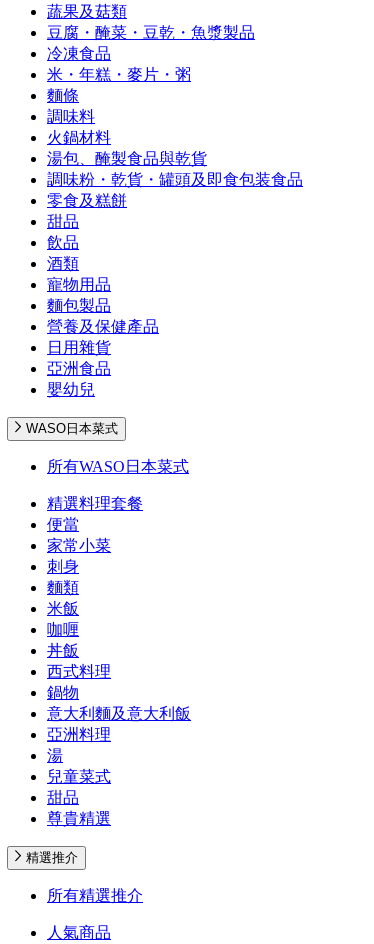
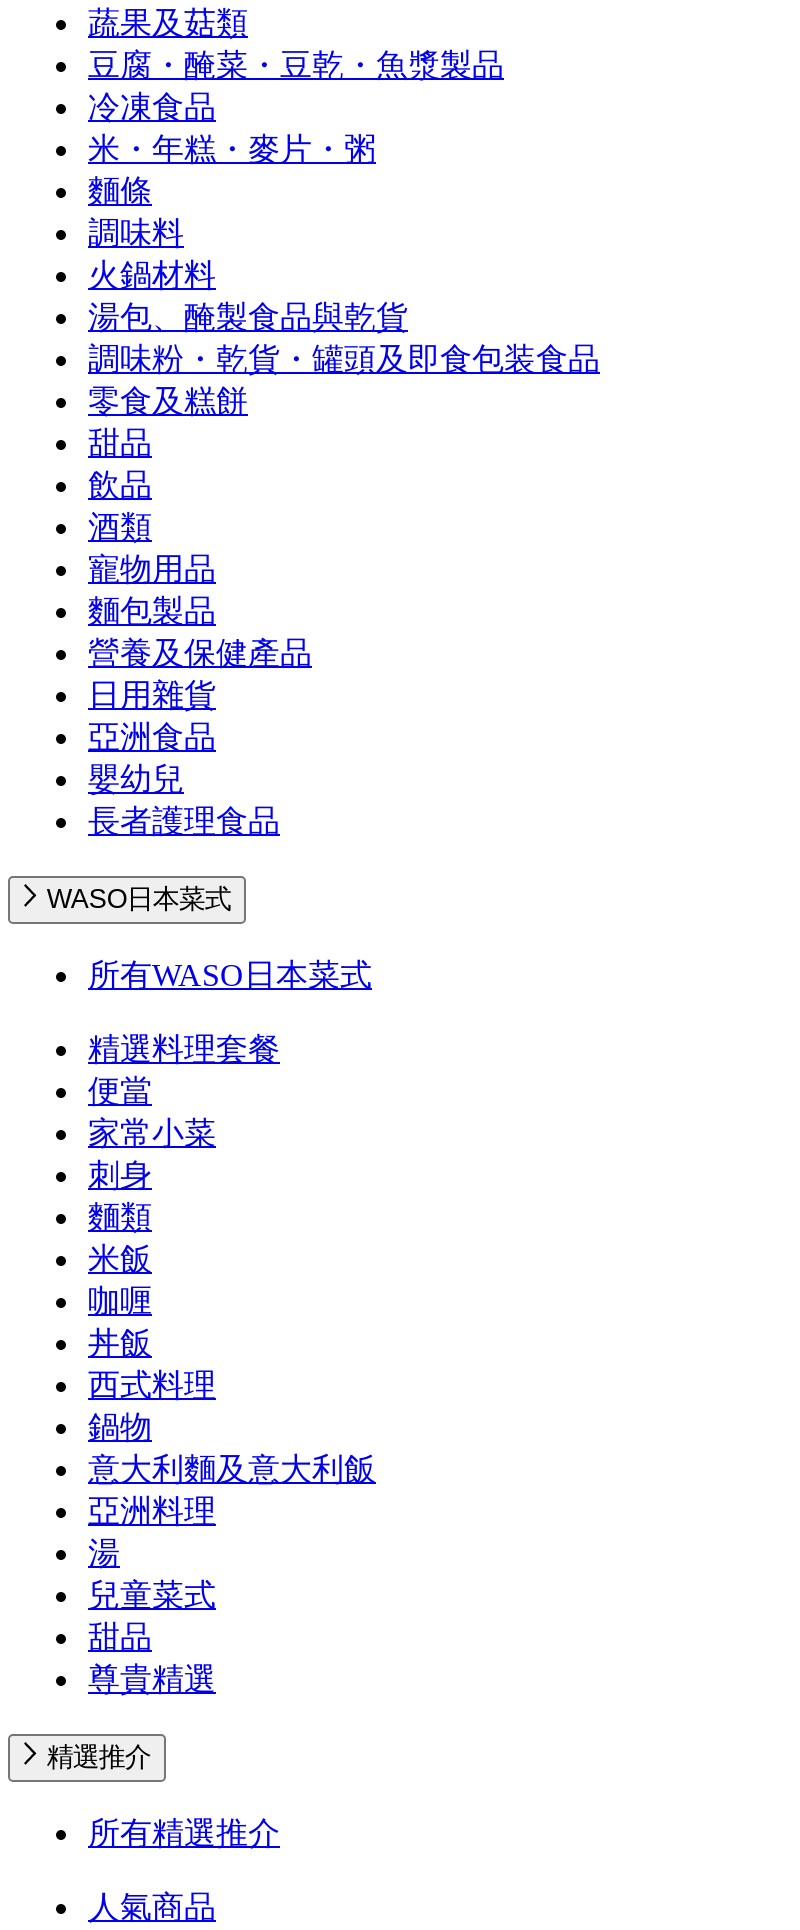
none -> [88,804,280,838] 長者護理食品

